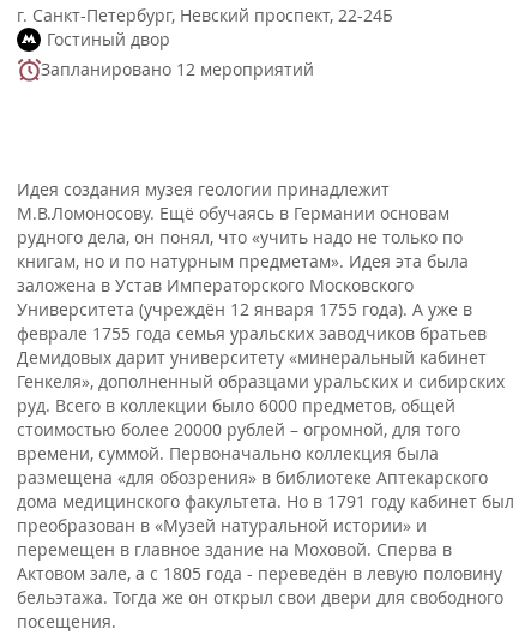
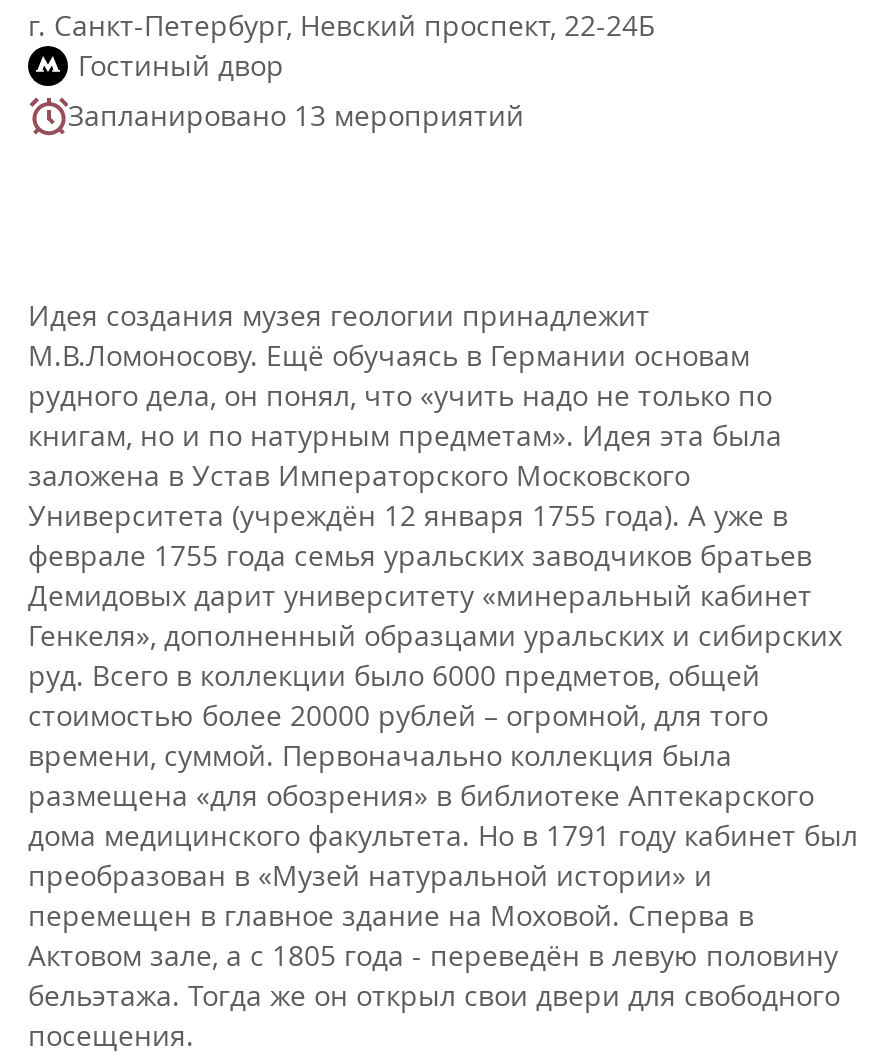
[41,58,314,80] Запланировано 12 мероприятий -> [68,96,524,134] Запланировано 13 мероприятий

